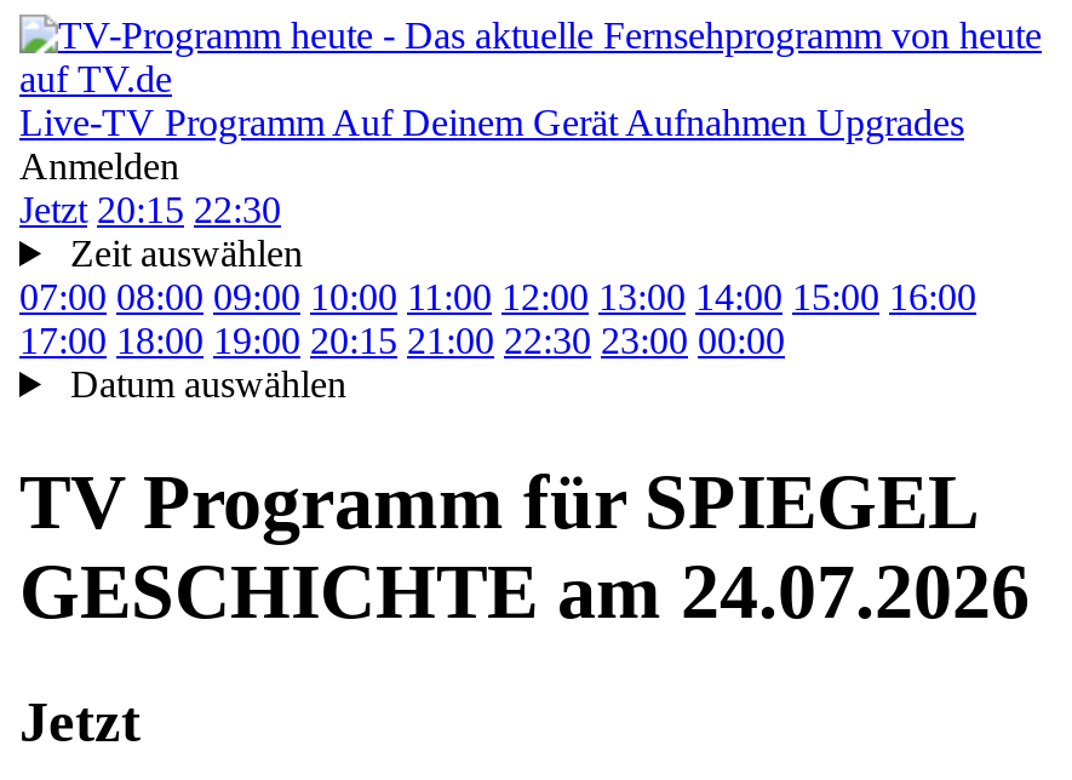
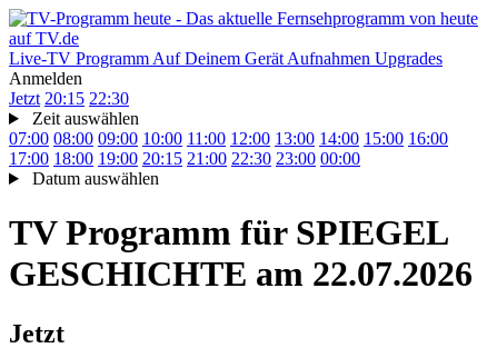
[19,548,1030,636] GESCHICHTE am 24.07.2026 -> [9,254,473,294] GESCHICHTE am 22.07.2026

